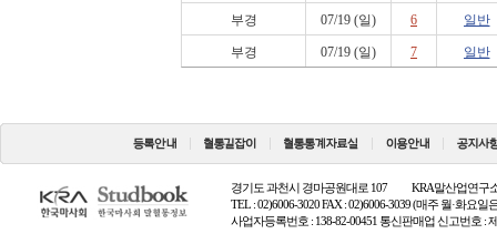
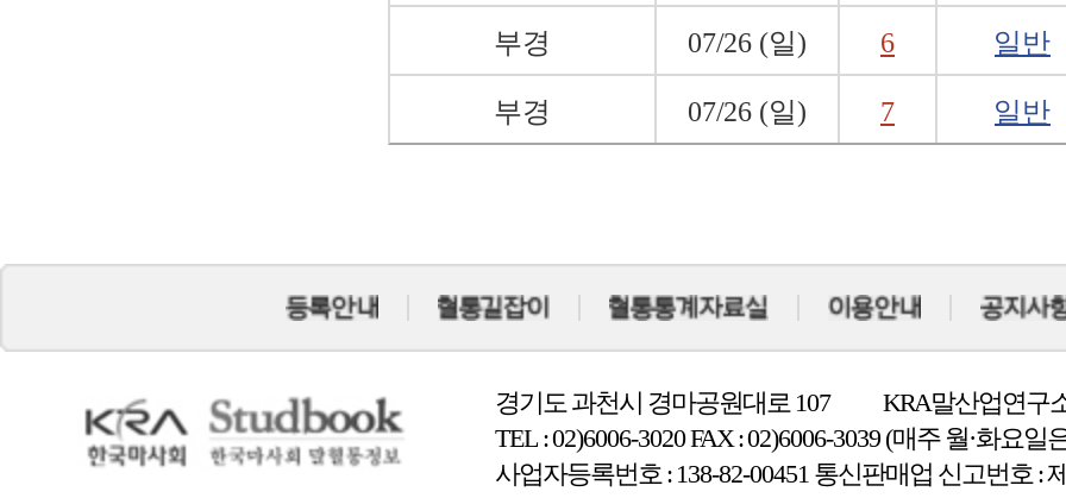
[321,12,376,28] 07/19 (일) -> [688,26,807,59] 07/26 (일)
[321,44,376,60] 07/19 (일) -> [688,95,807,128] 07/26 (일)

